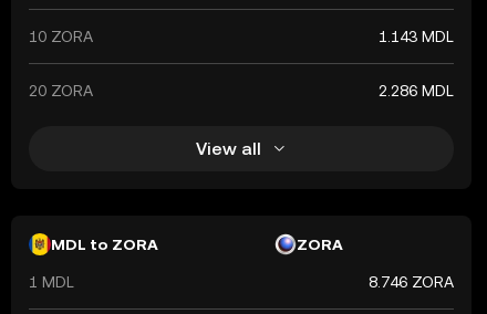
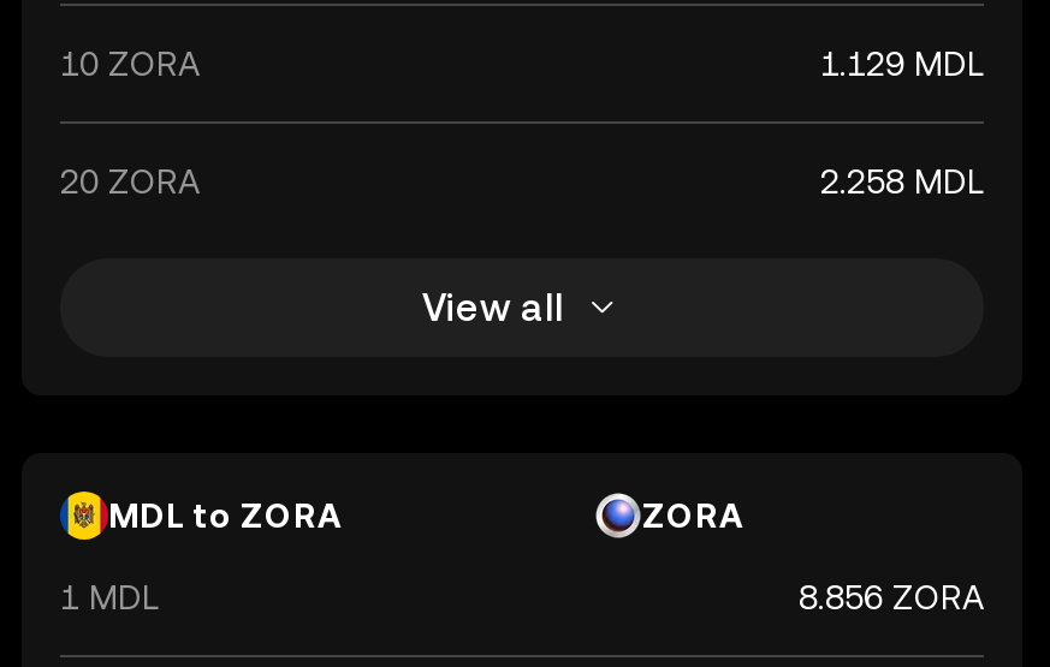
[379,28,454,45] 1.143 MDL -> [820,44,984,83] 1.129 MDL
[379,82,454,100] 2.286 MDL -> [820,162,984,201] 2.258 MDL
[369,273,454,291] 8.746 ZORA -> [799,578,984,617] 8.856 ZORA

